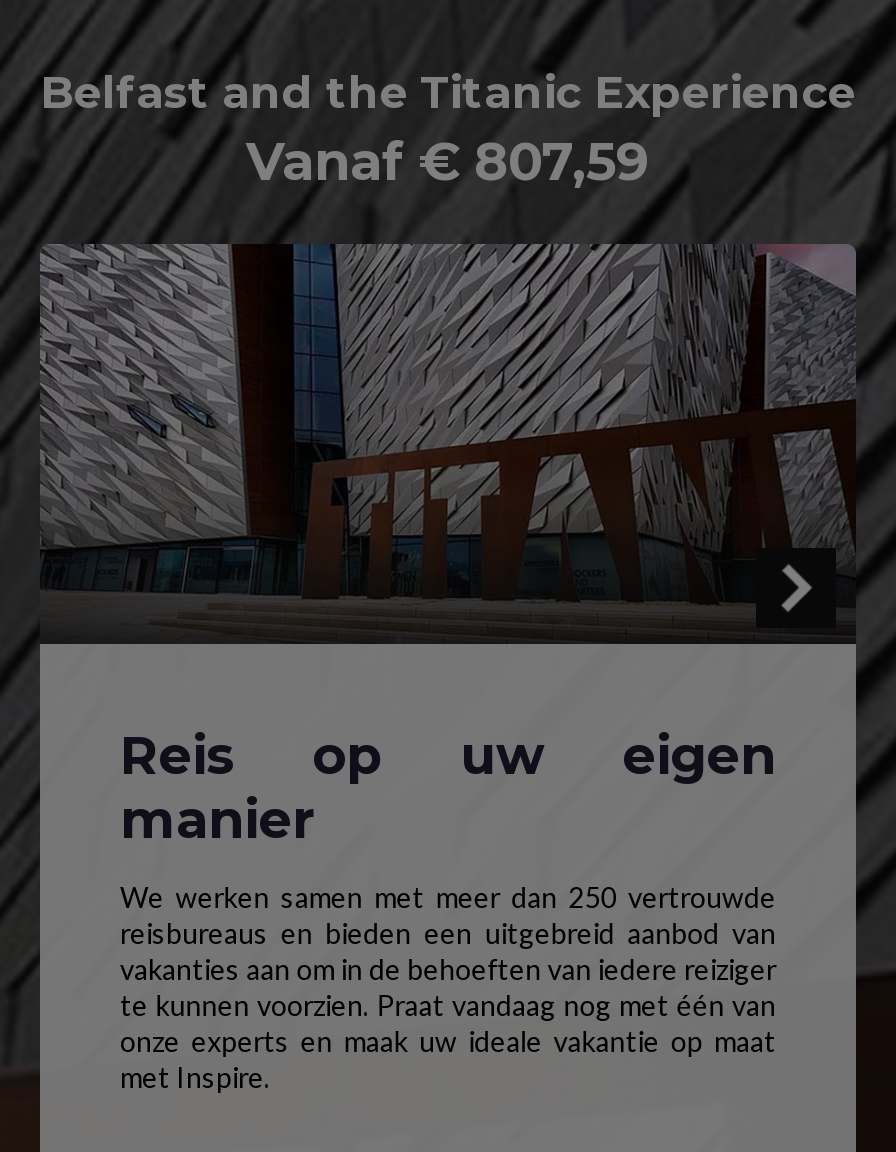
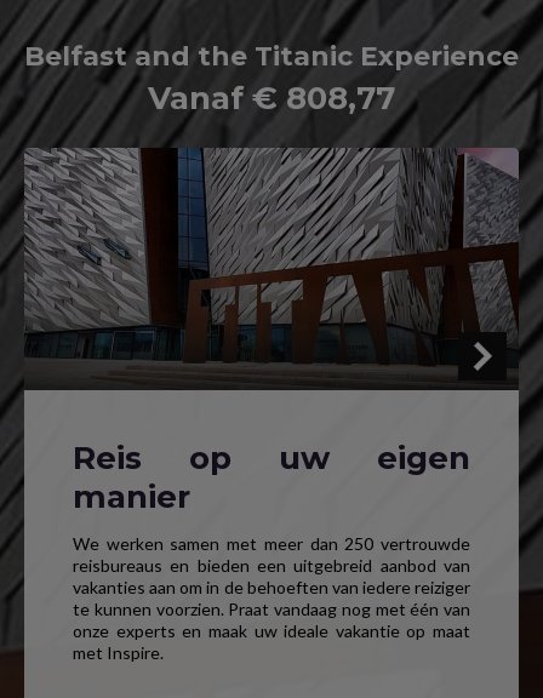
[246,130,650,194] Vanaf € 807,59 -> [148,79,395,118] Vanaf € 808,77

